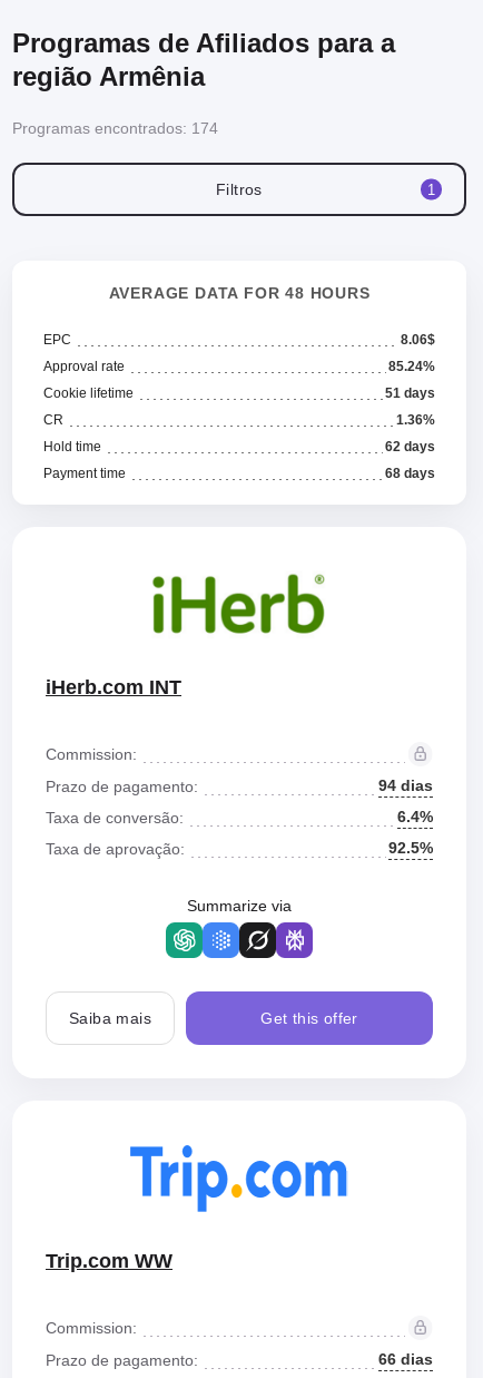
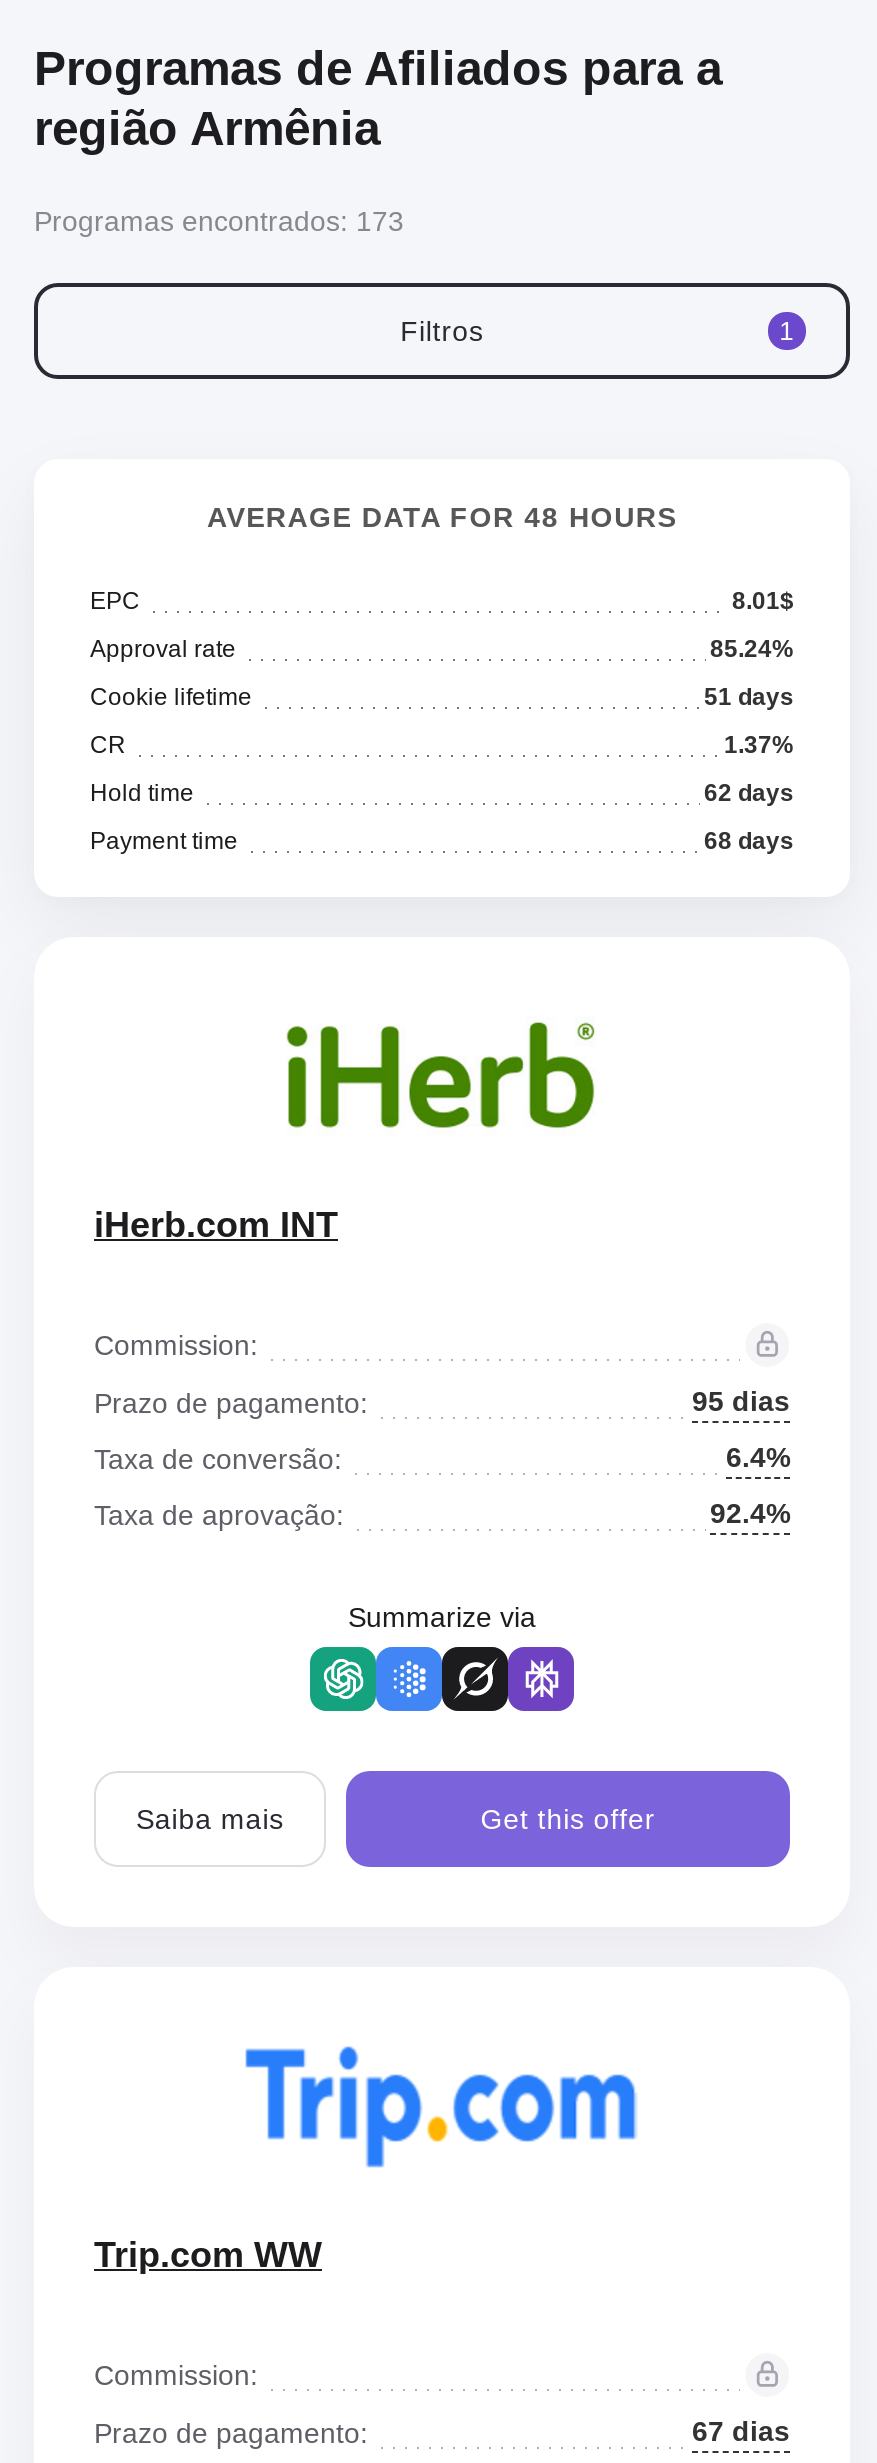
[12,119,218,137] Programas encontrados: 174 -> [34,205,404,237] Programas encontrados: 173
[401,332,435,348] 8.06$ -> [732,587,794,615] 8.01$
[396,412,435,428] 1.36% -> [724,731,794,759] 1.37%
[378,776,433,794] 94 dias -> [692,1385,790,1417] 95 dias
[388,839,433,857] 92.5% -> [710,1497,790,1529] 92.4%
[378,1350,433,1368] 66 dias -> [692,2415,790,2447] 67 dias

